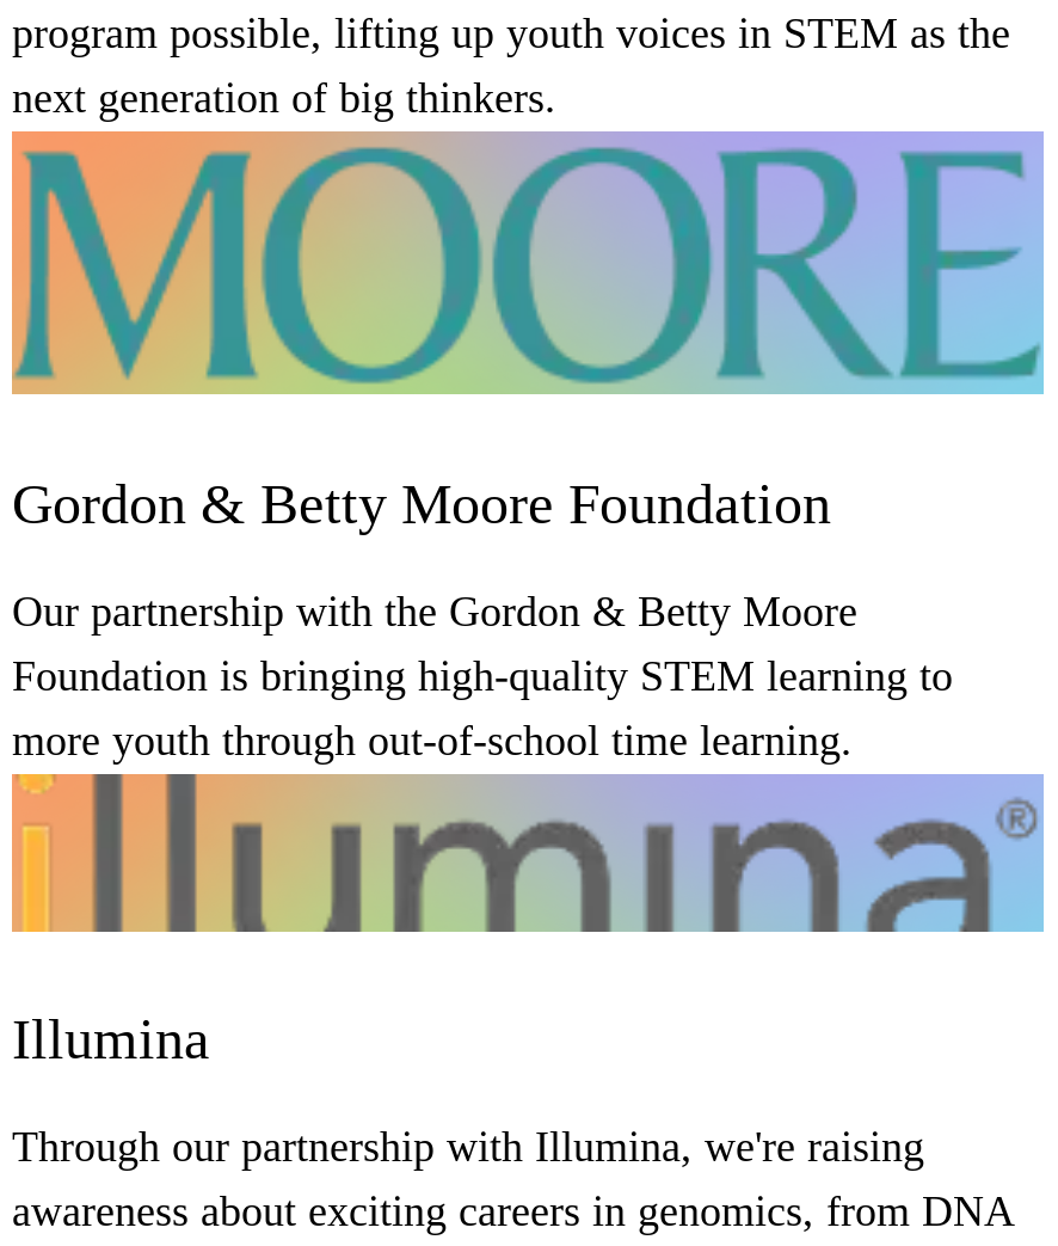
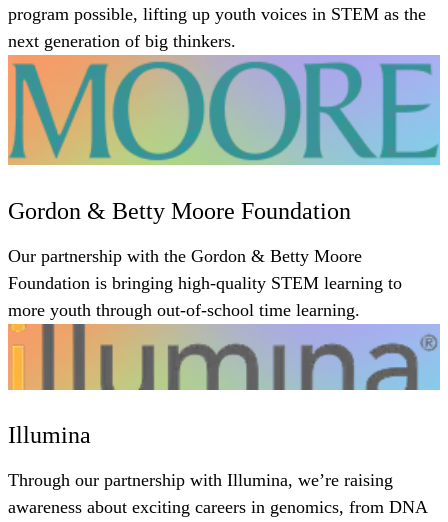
[12,1124,924,1172] Through our partnership with Illumina, we're raising -> [8,470,393,490] Through our partnership with Illumina, we’re raising

